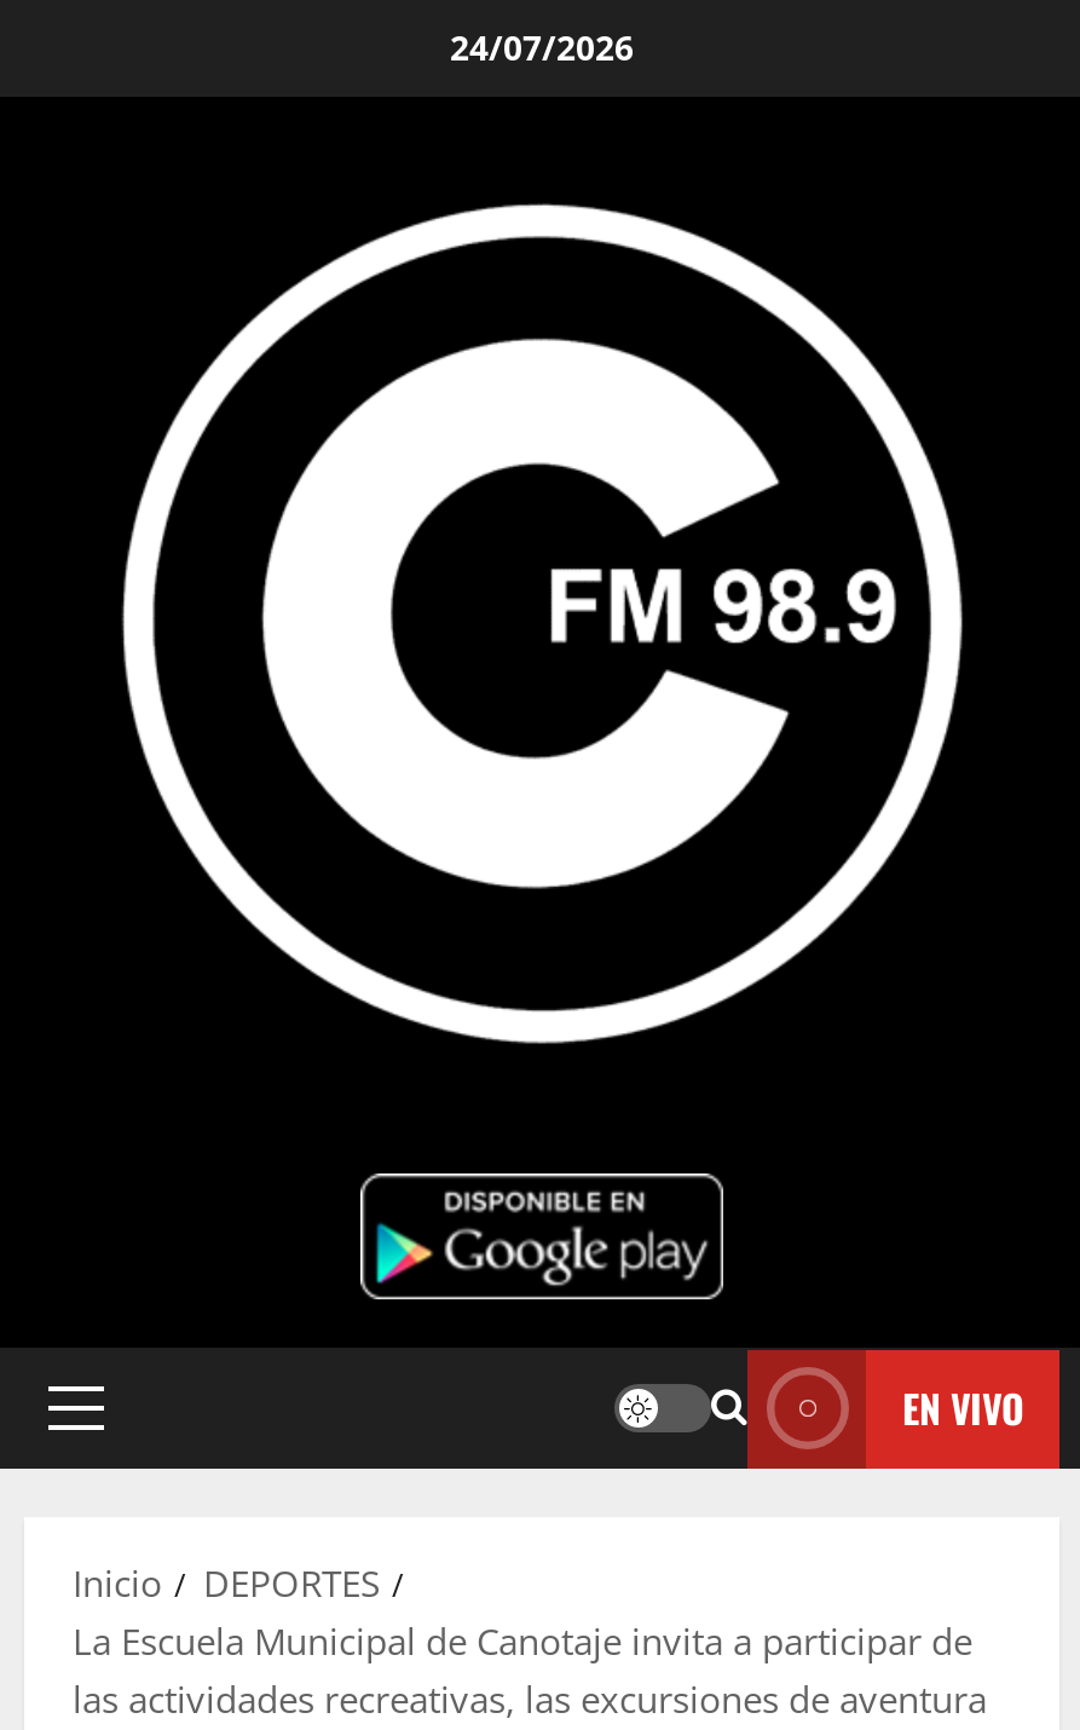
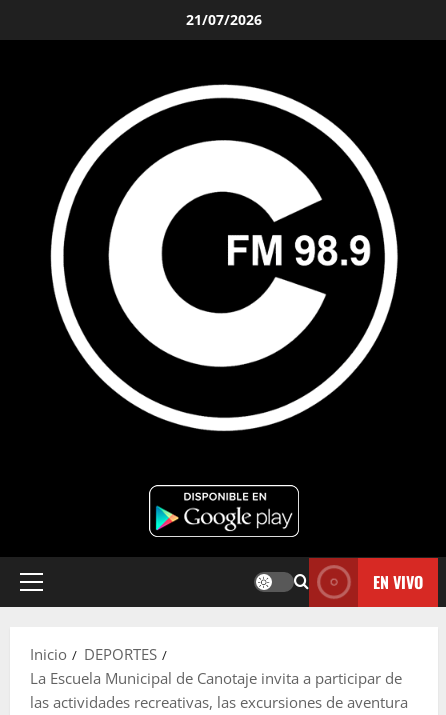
[450,24,634,70] 24/07/2026 -> [186,10,262,29] 21/07/2026

